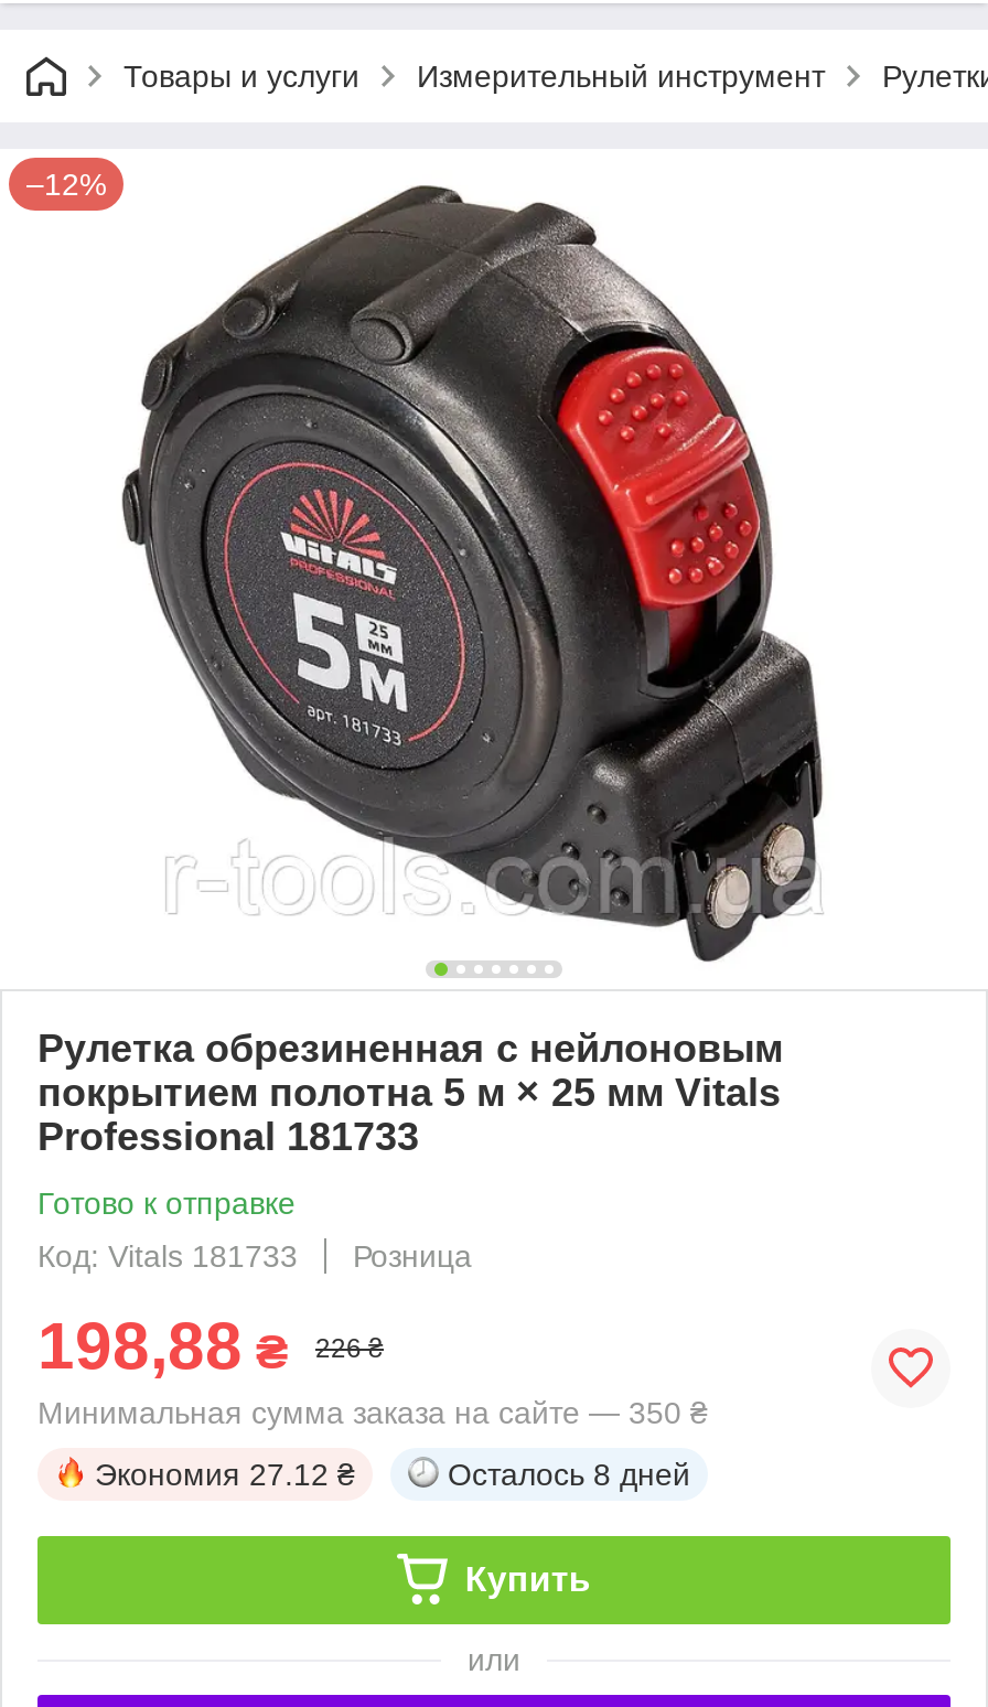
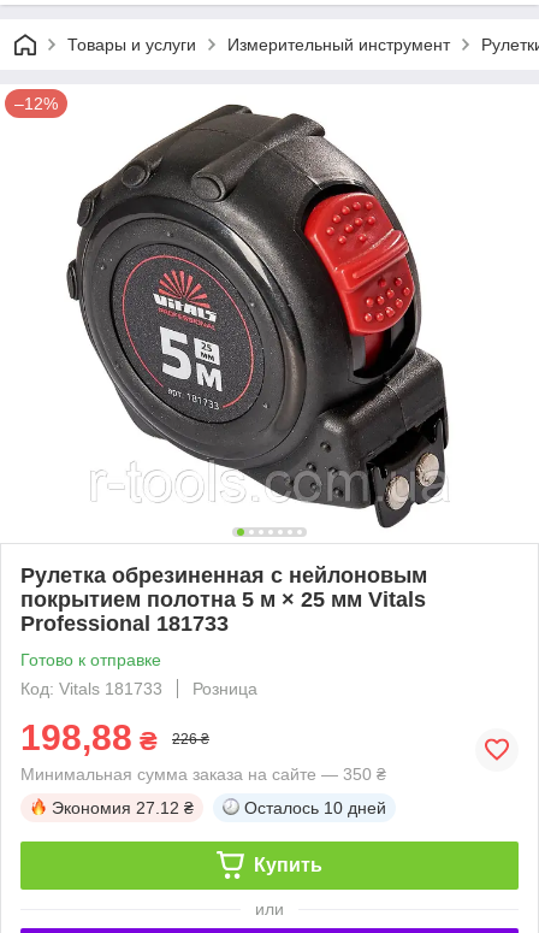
[448,1456,690,1492] Осталось 8 дней -> [244,798,386,817] Осталось 10 дней

